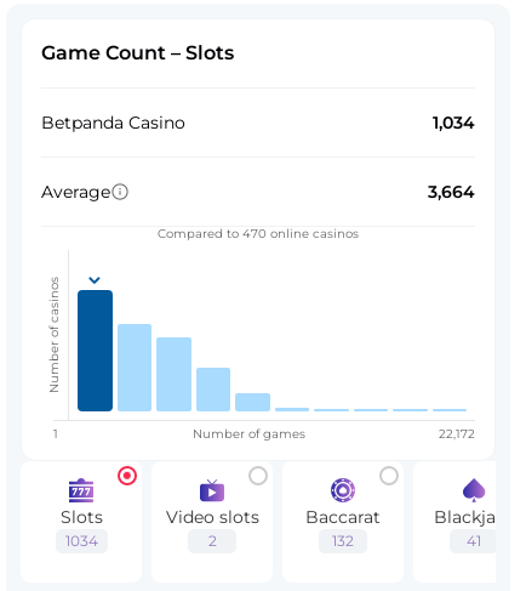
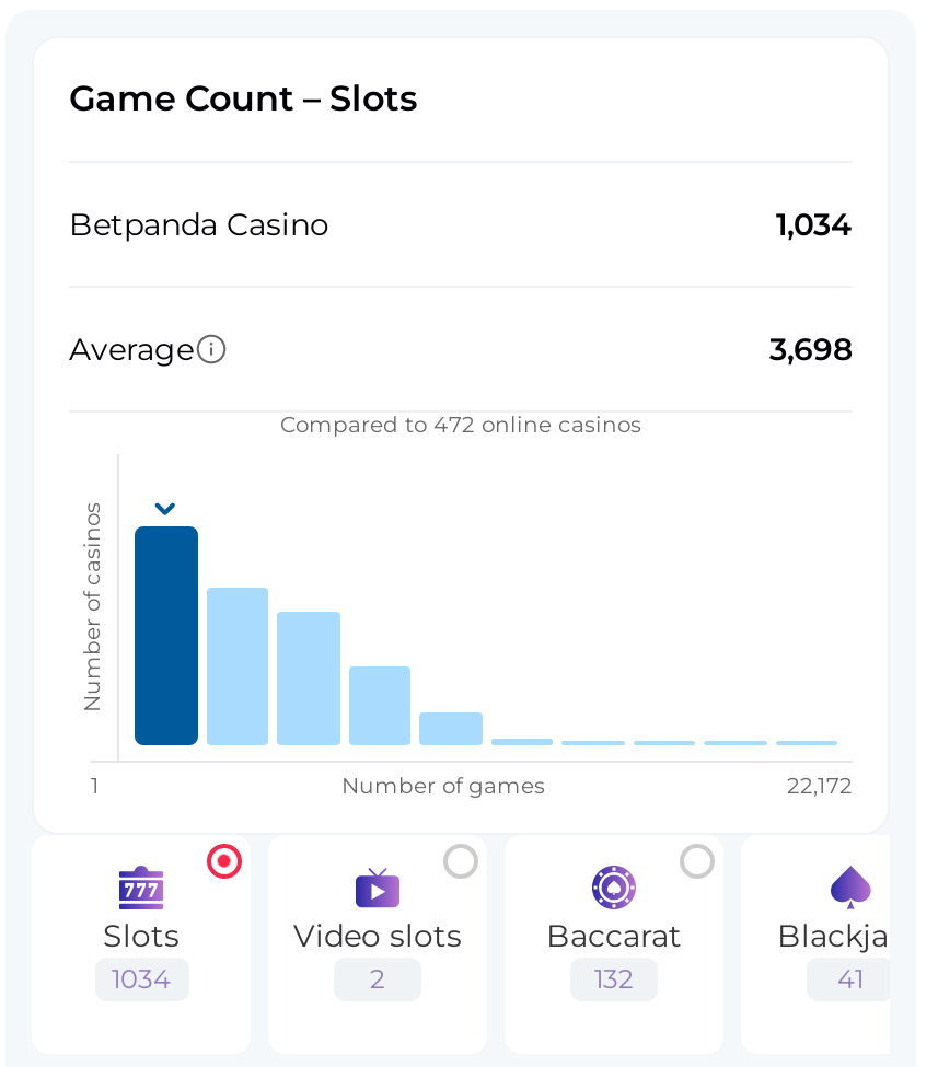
[428,181,475,203] 3,664 -> [769,329,853,369] 3,698
[158,226,359,241] Compared to 470 online casinos -> [280,410,641,439] Compared to 472 online casinos

